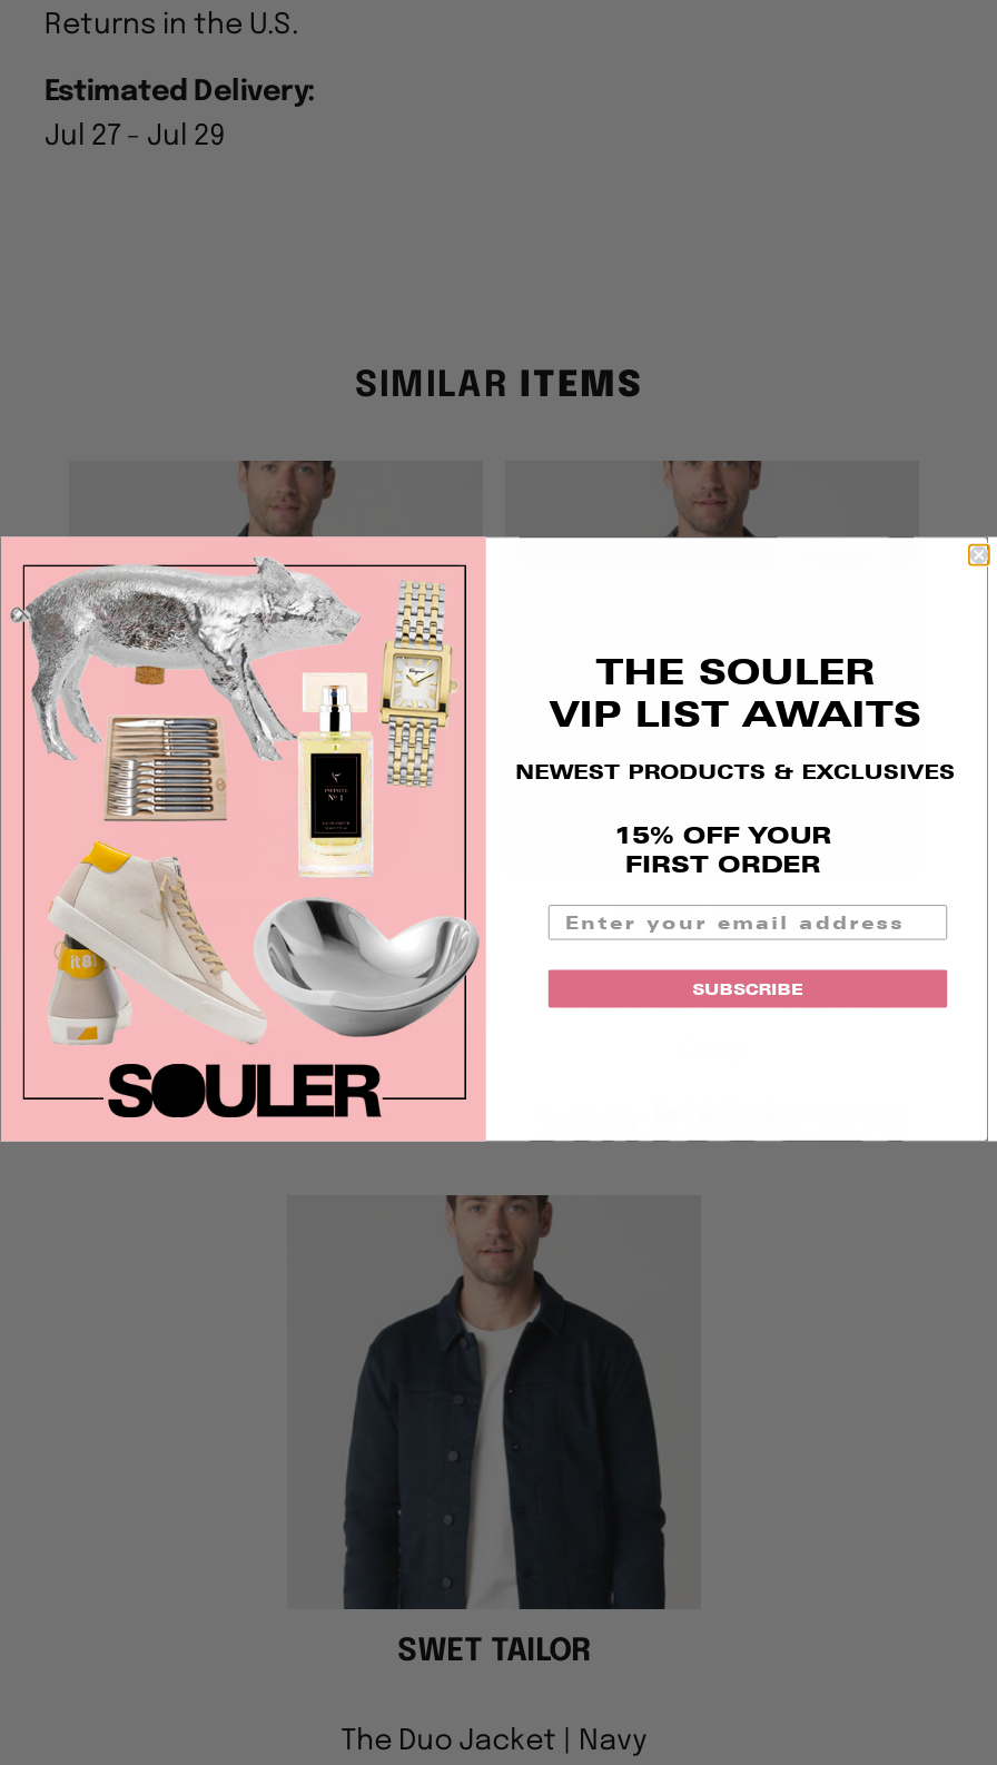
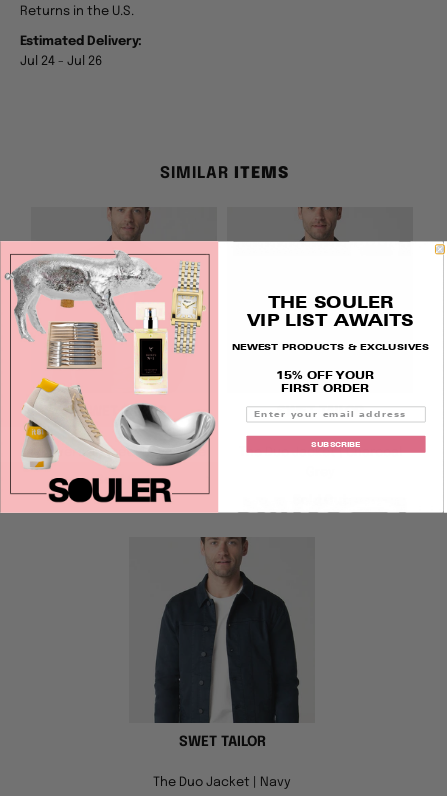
[45,123,225,152] Jul 27 - Jul 29 -> [20,55,102,68] Jul 24 - Jul 26

